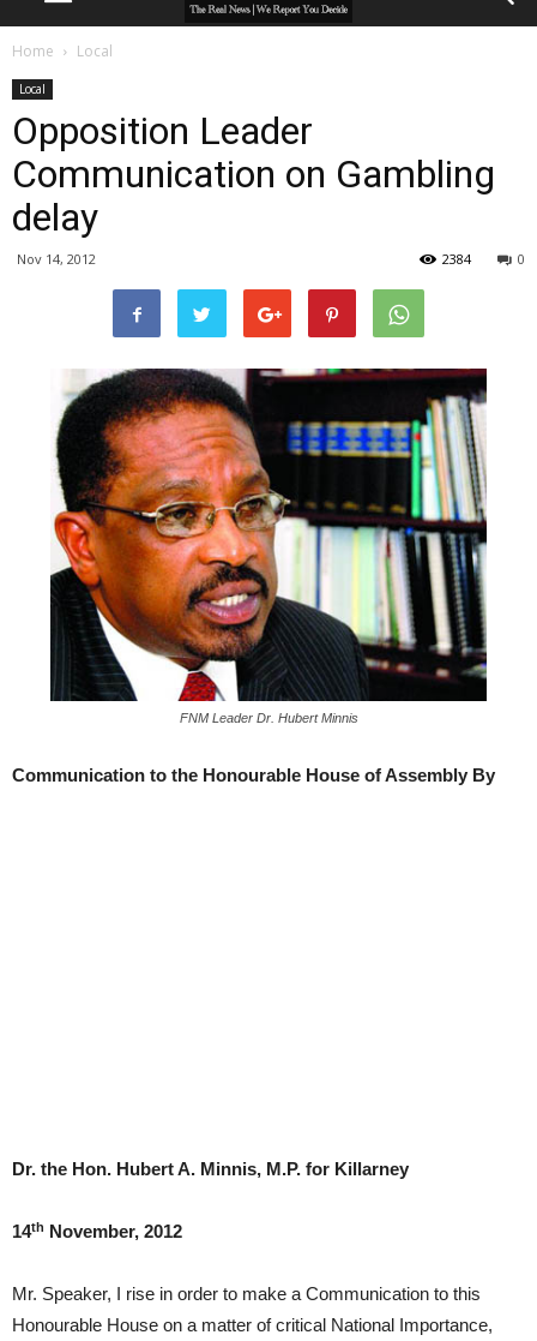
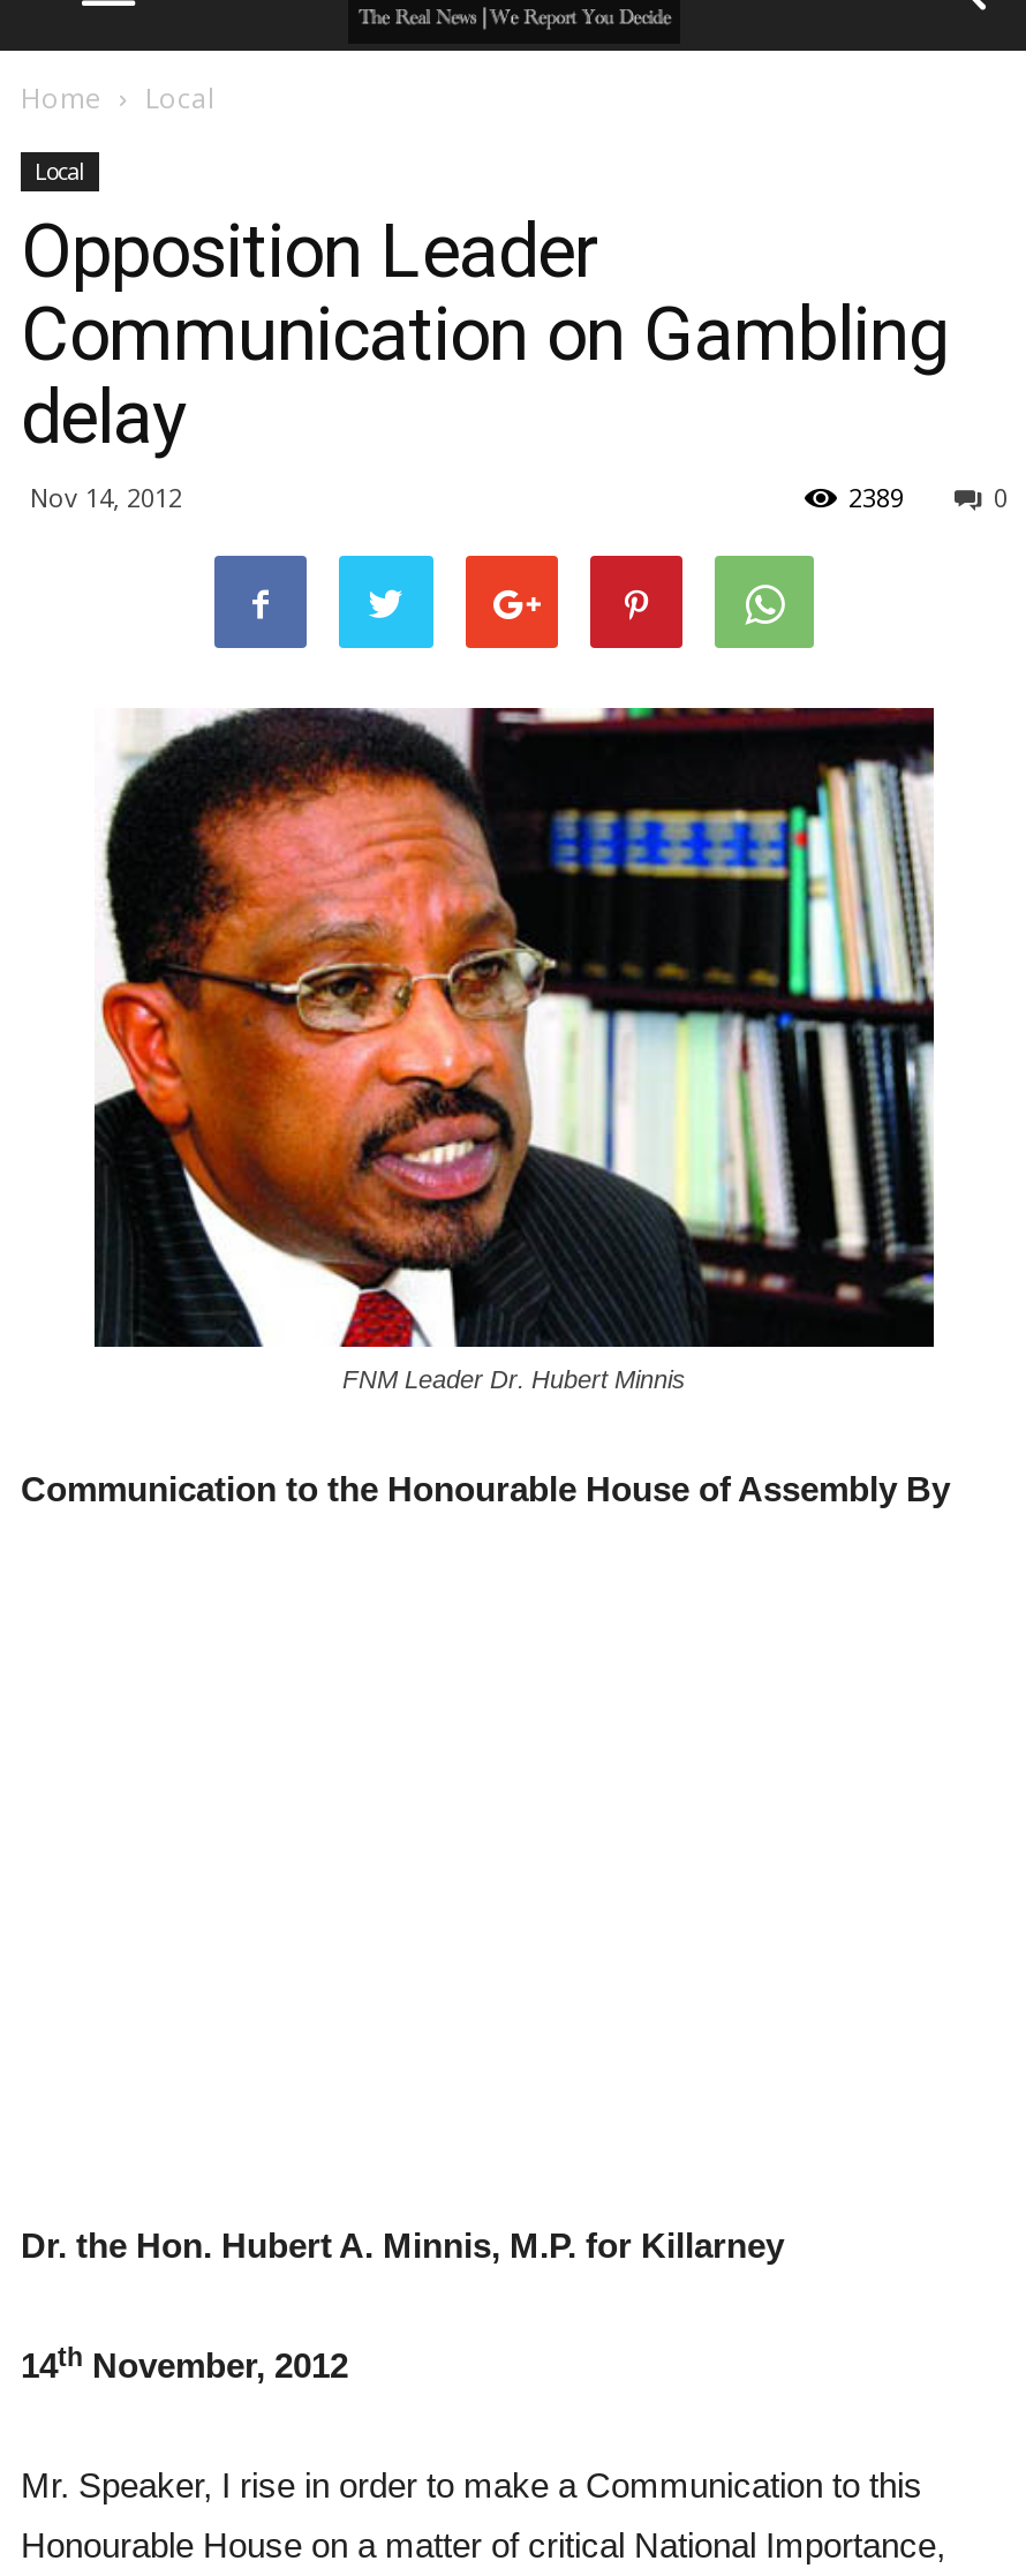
[442,250,471,268] 2384 -> [848,480,904,514] 2389

